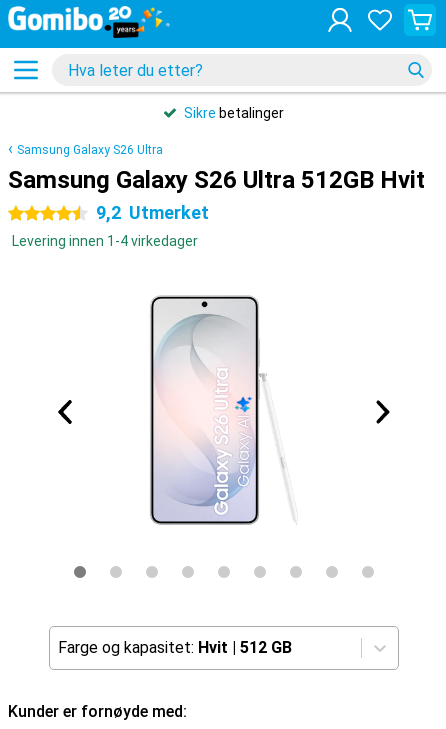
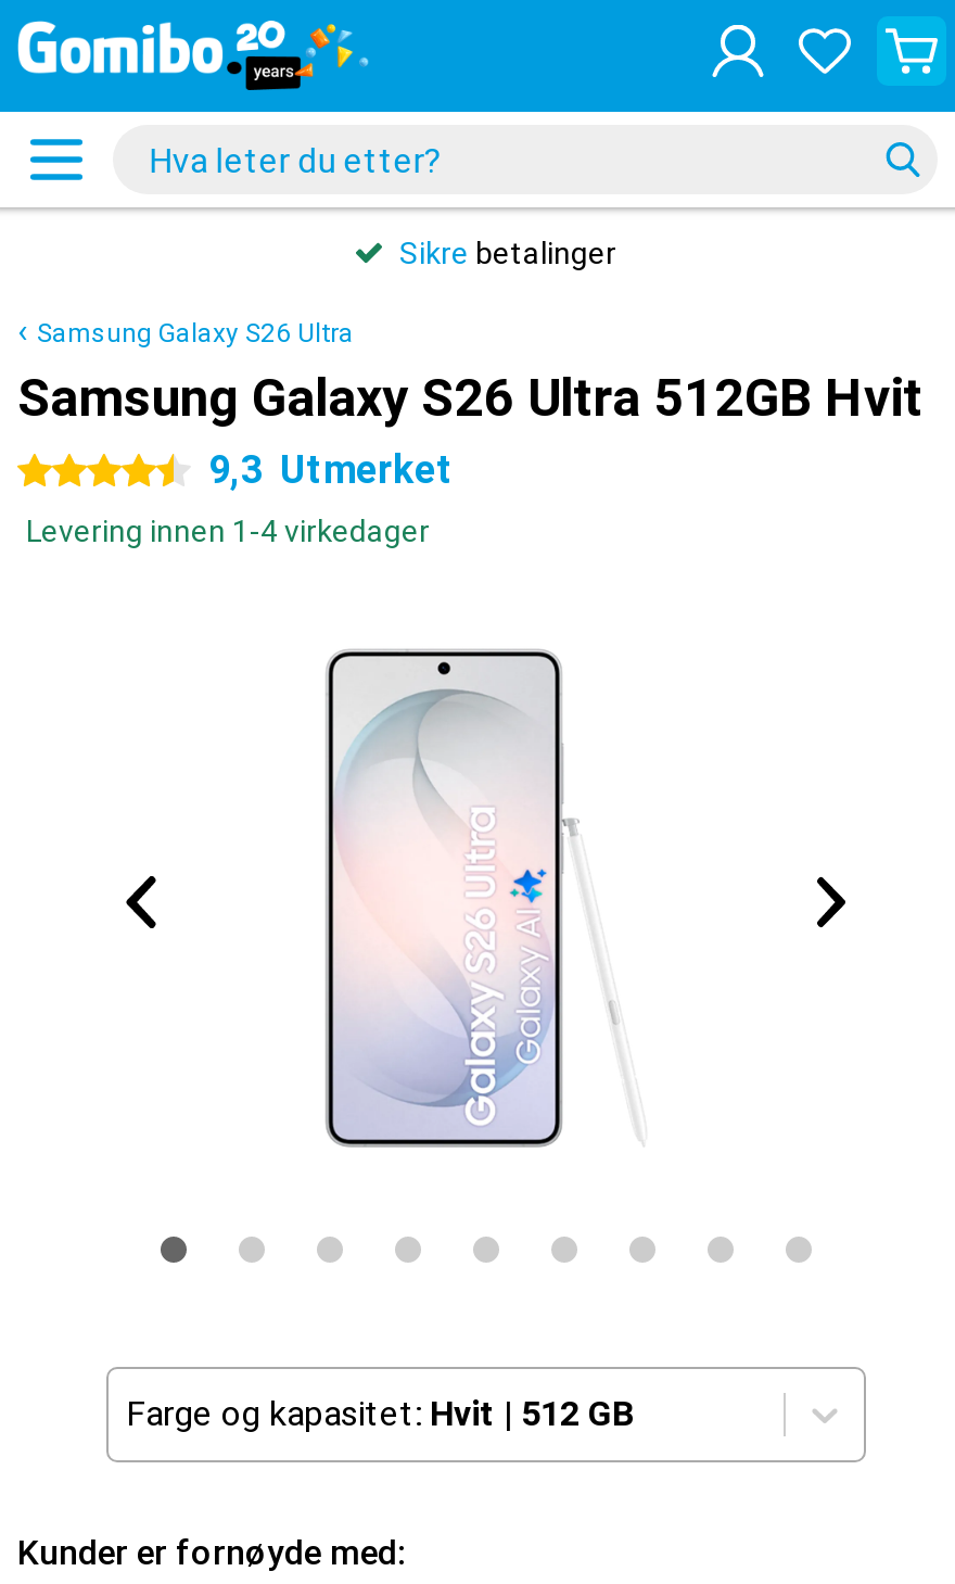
[96,202,209,223] 9,2 Utmerket -> [208,446,454,492] 9,3 Utmerket

